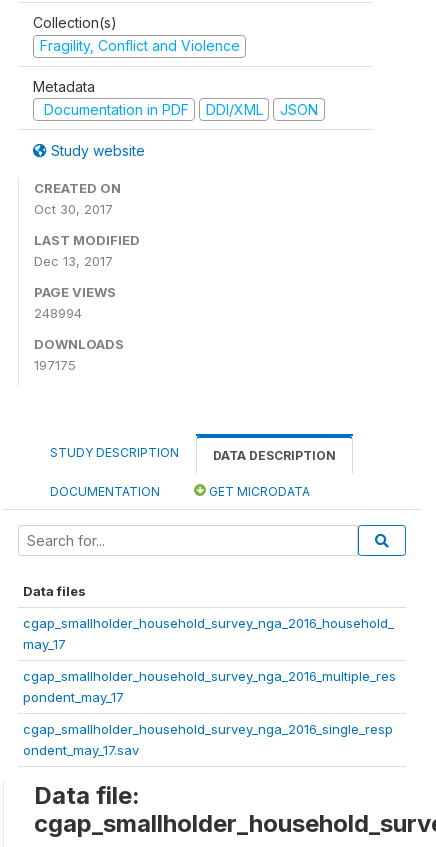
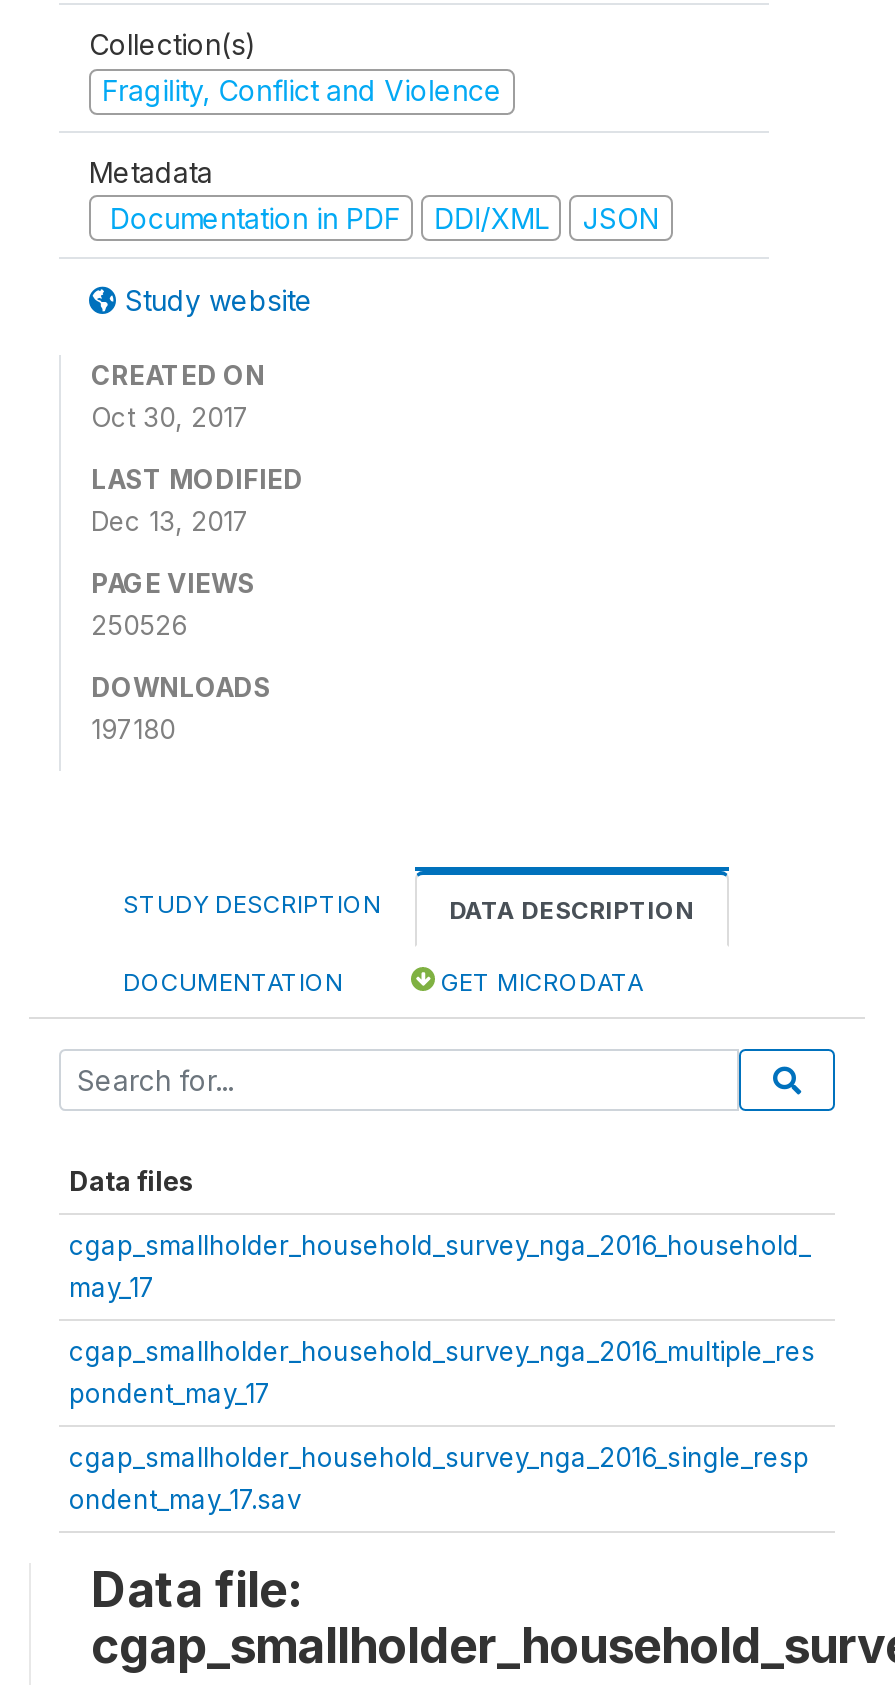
[34,305,82,321] 248994 -> [91,609,187,641] 250526
[34,357,76,373] 197175 -> [91,713,175,745] 197180

